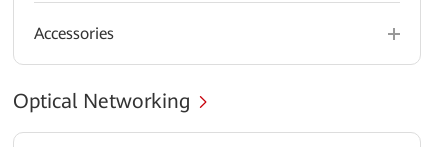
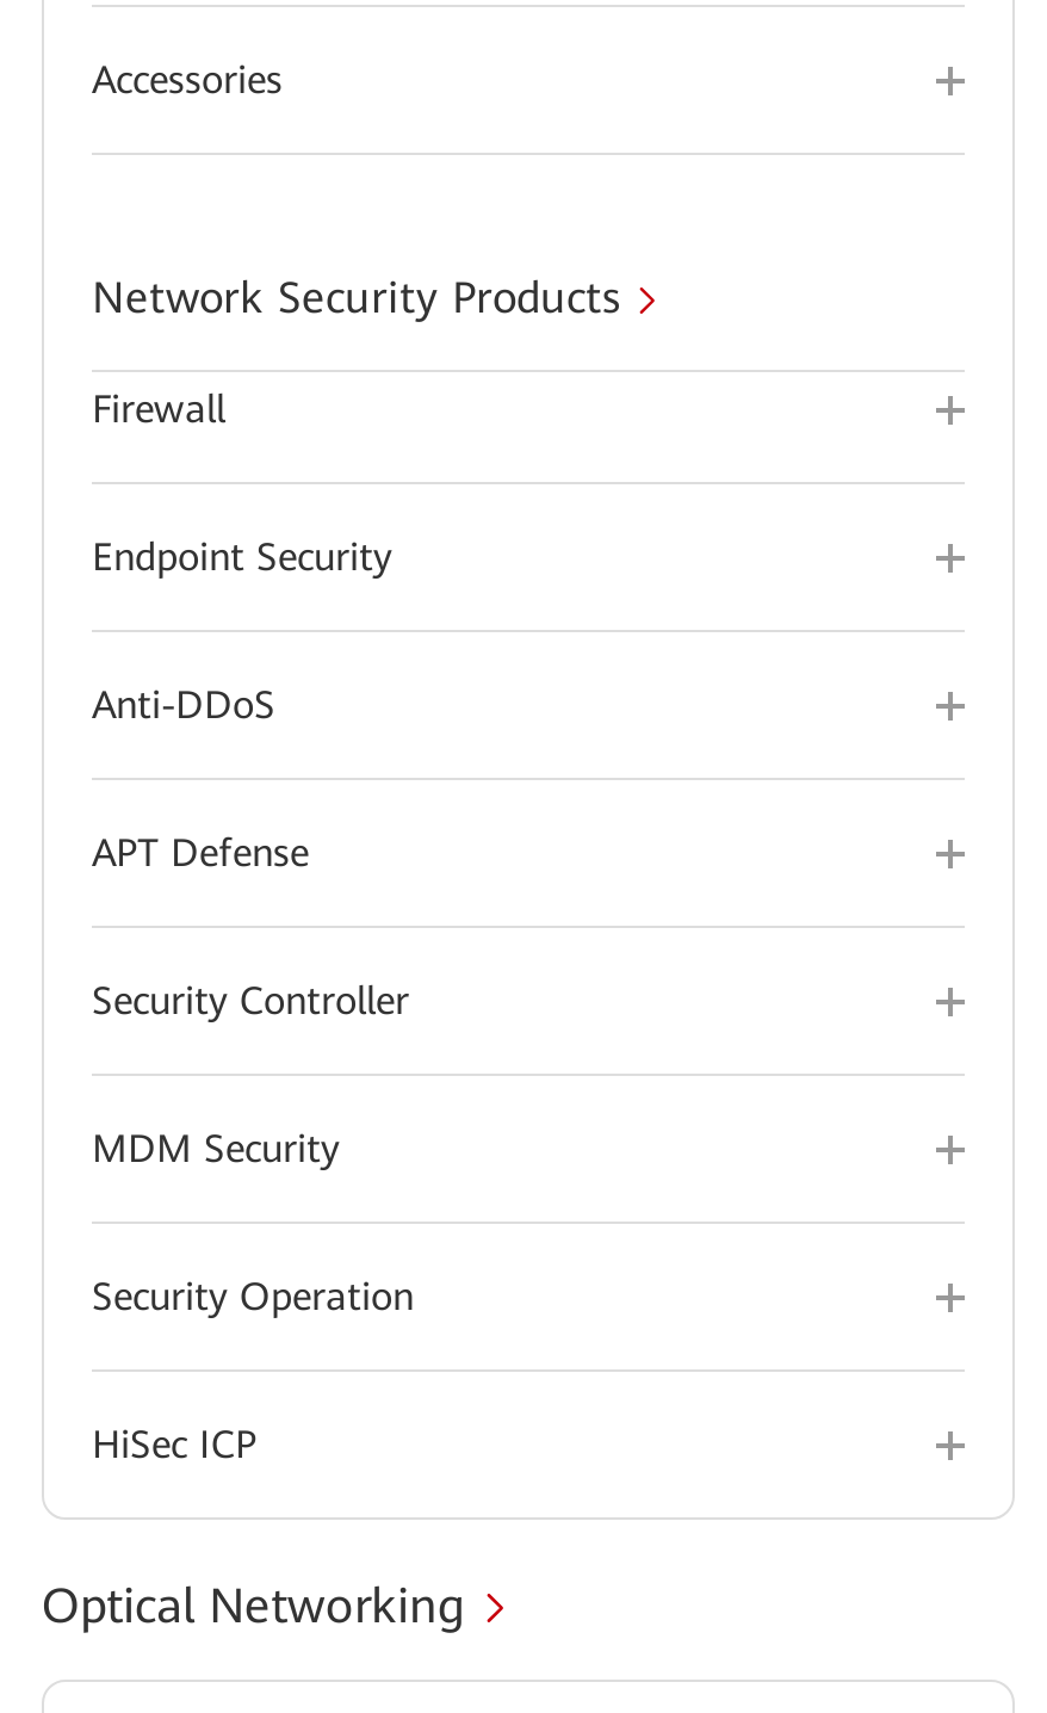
none -> [92,272,621,1467] Network Security Products | Firewall | Endpoint Security | Anti-DDoS | APT Defense | Security Controller | MDM Security | Security Operation | HiSec ICP

